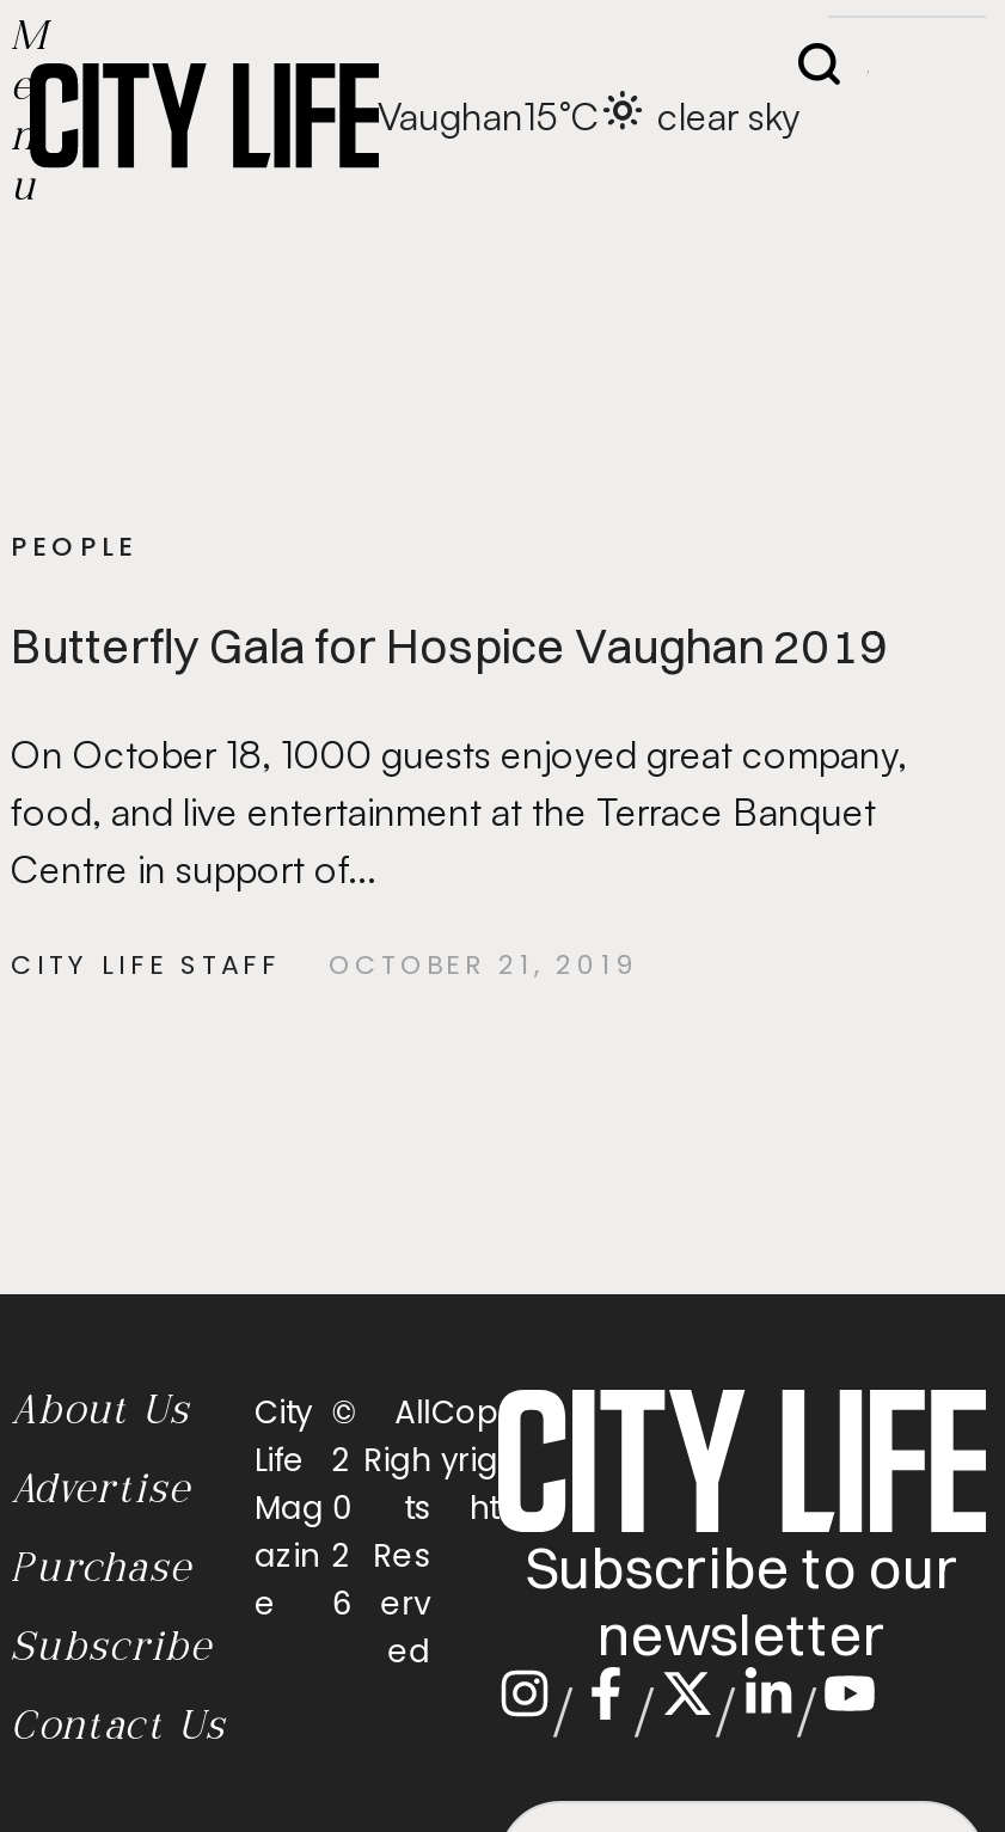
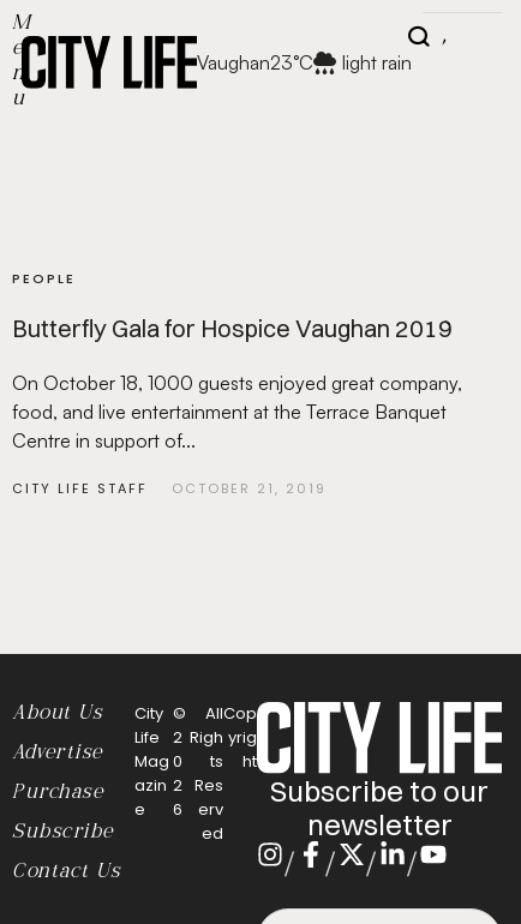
[378,92,801,140] Vaughan15°C | clear sky -> [196,50,411,74] Vaughan23°C | light rain

